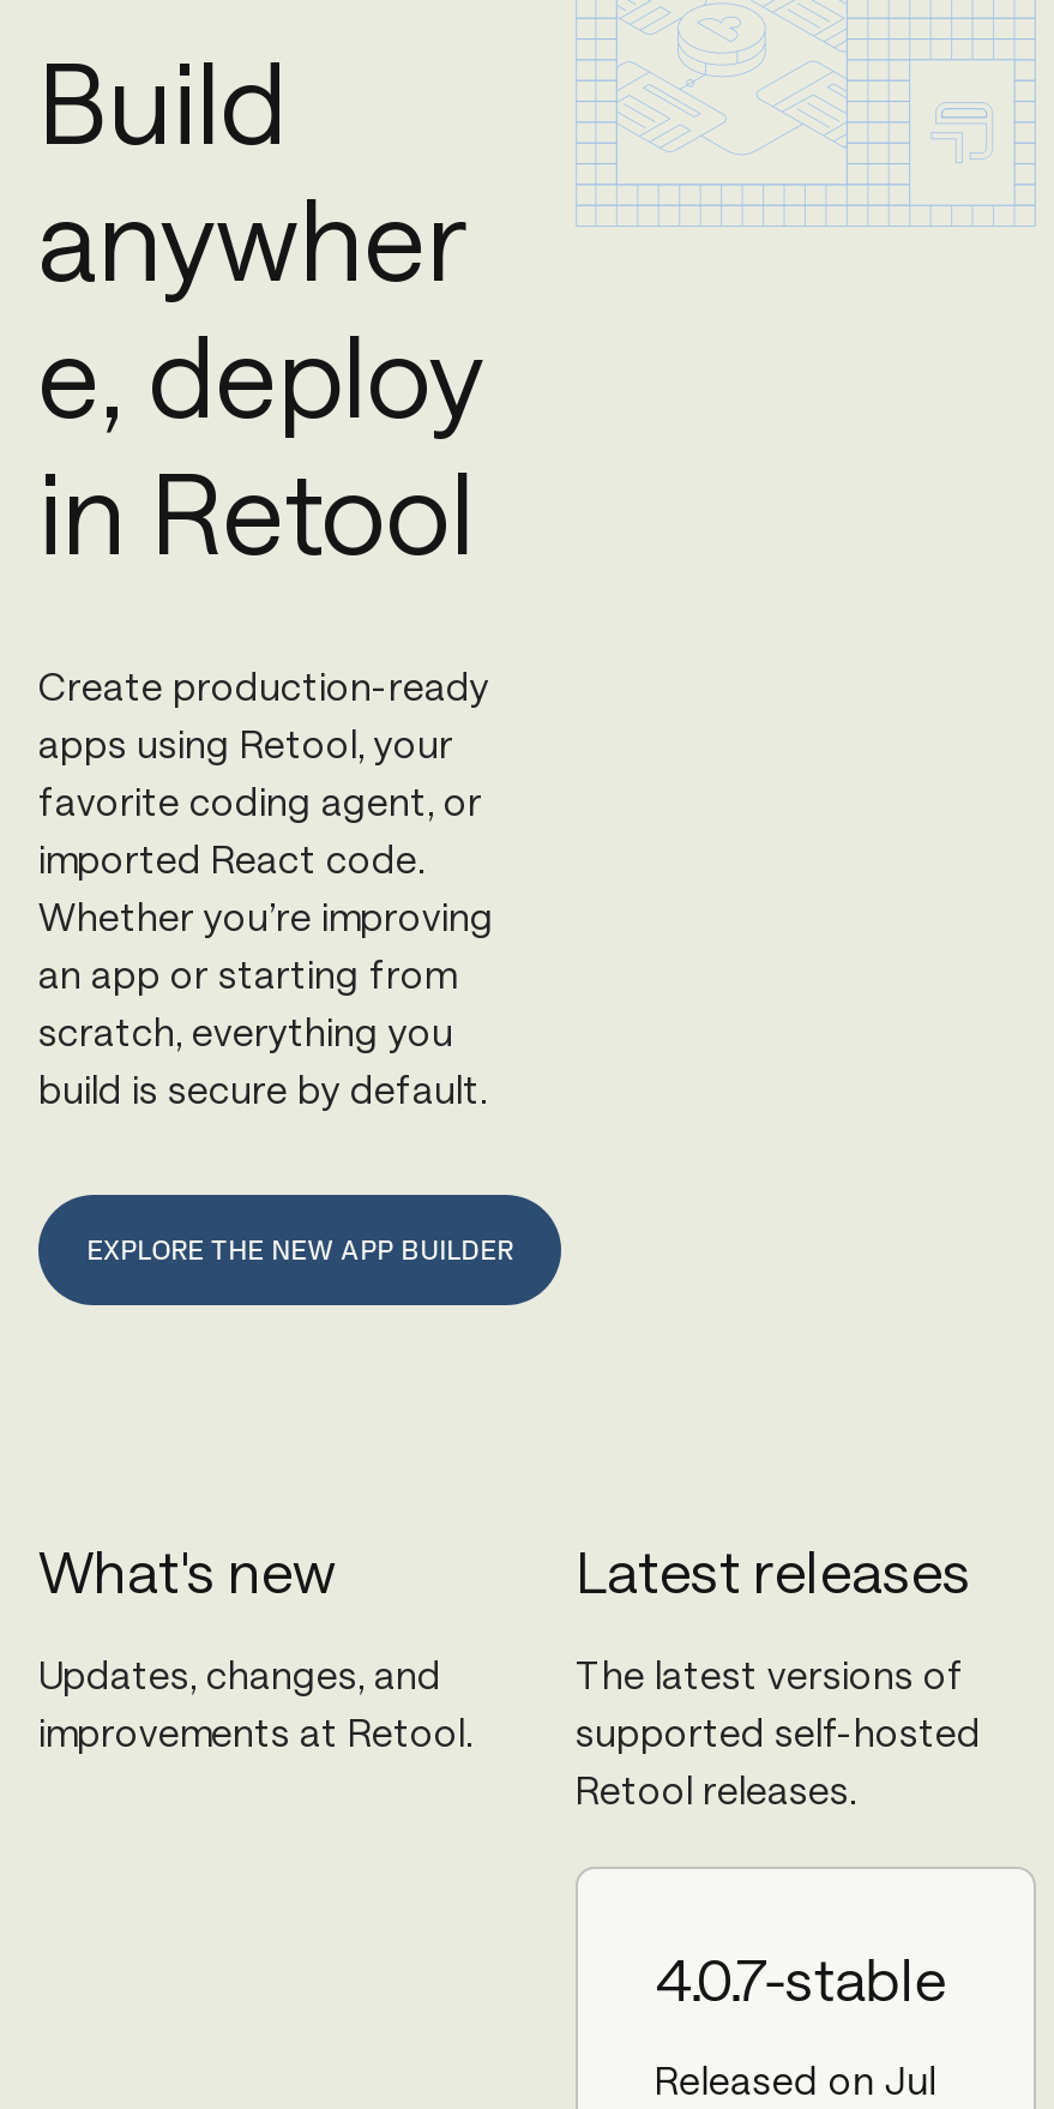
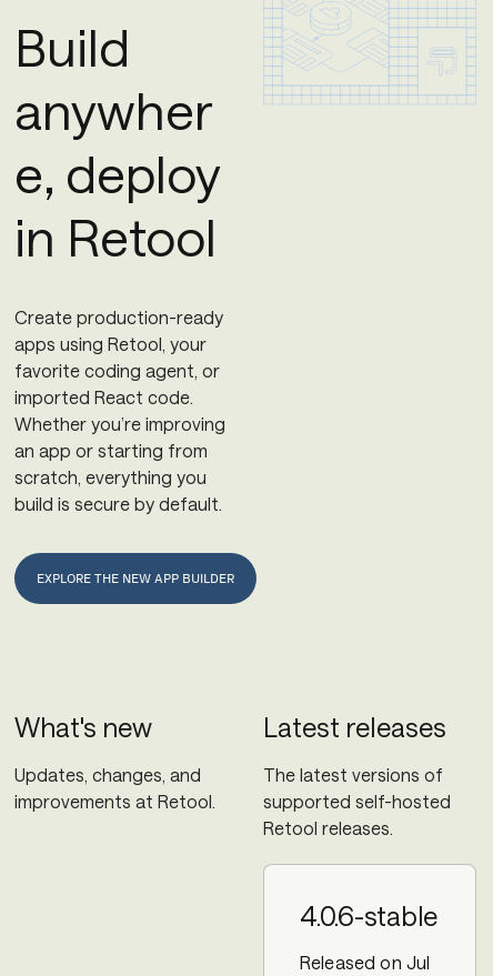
[655,1943,945,2013] 4.0.7-stable -> [300,899,438,932] 4.0.6-stable

